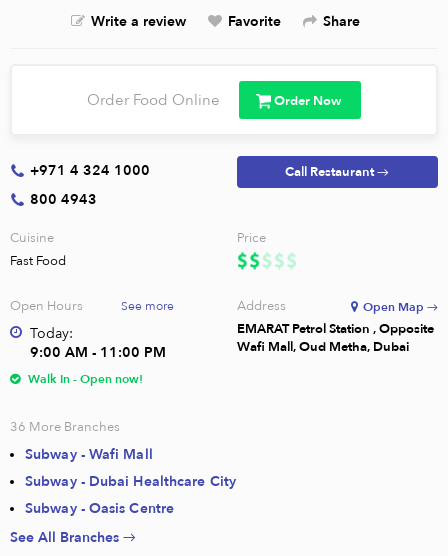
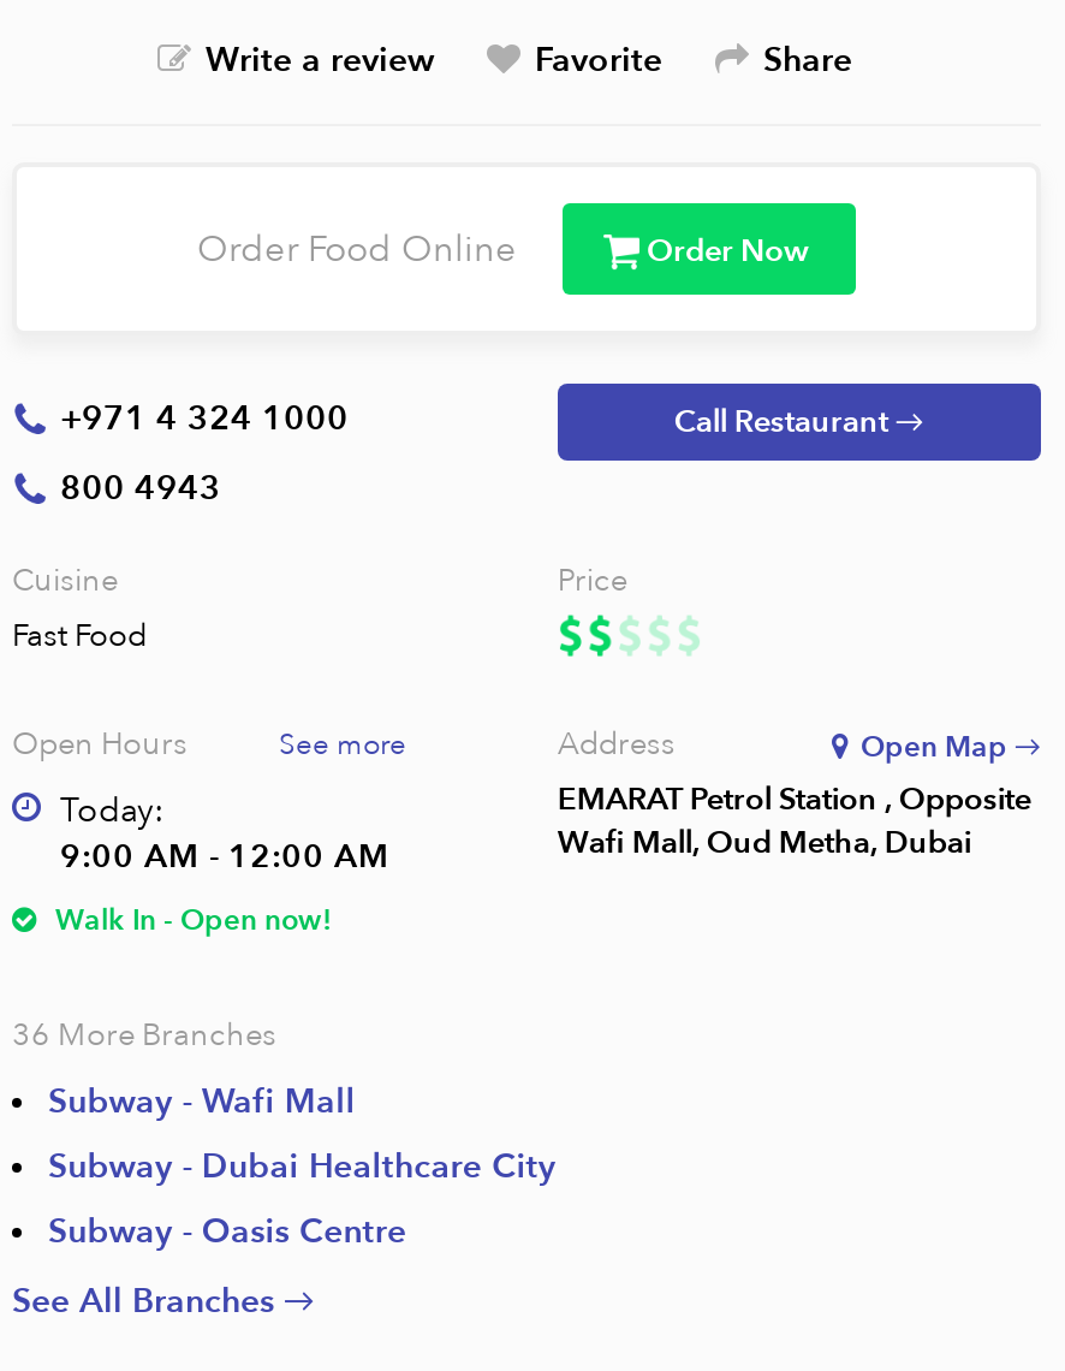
[30,343,166,362] 9:00 AM - 11:00 PM -> [60,833,389,879] 9:00 AM - 12:00 AM

